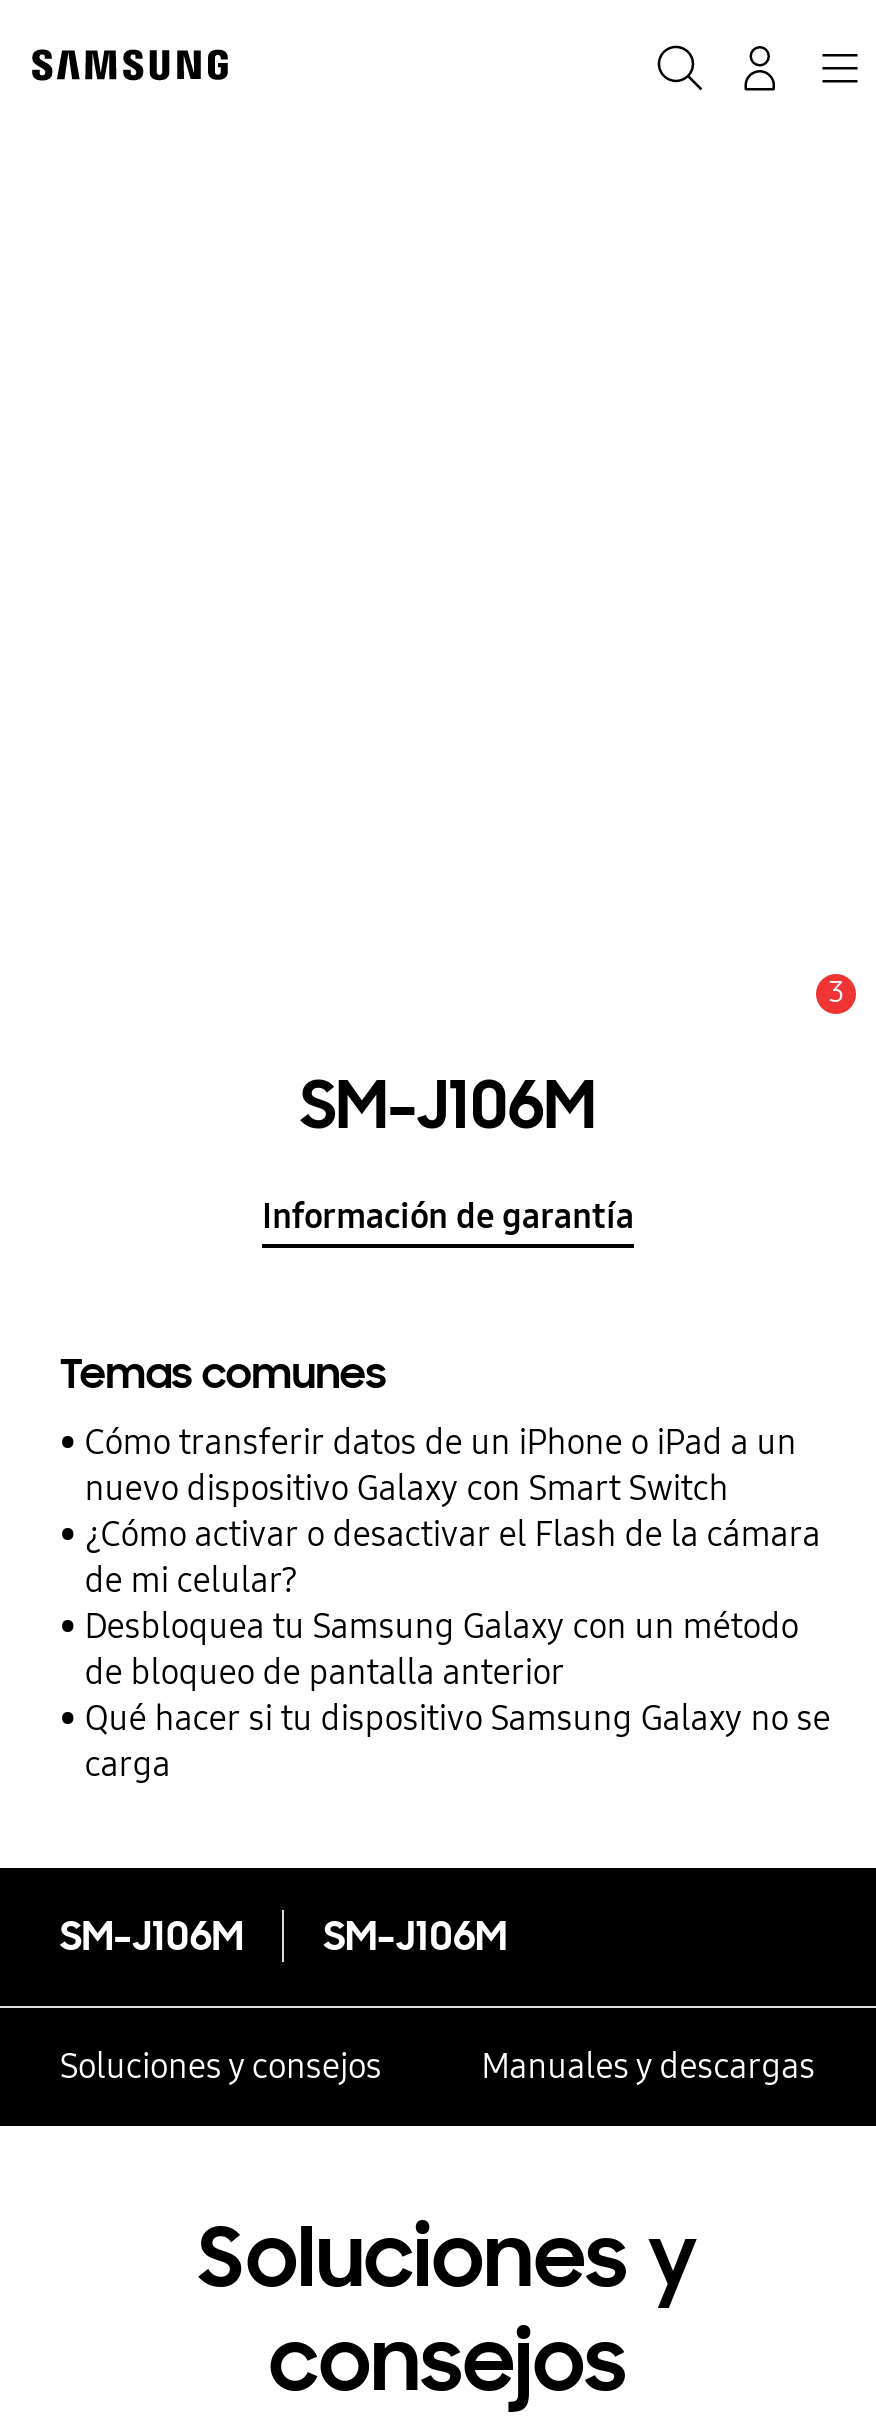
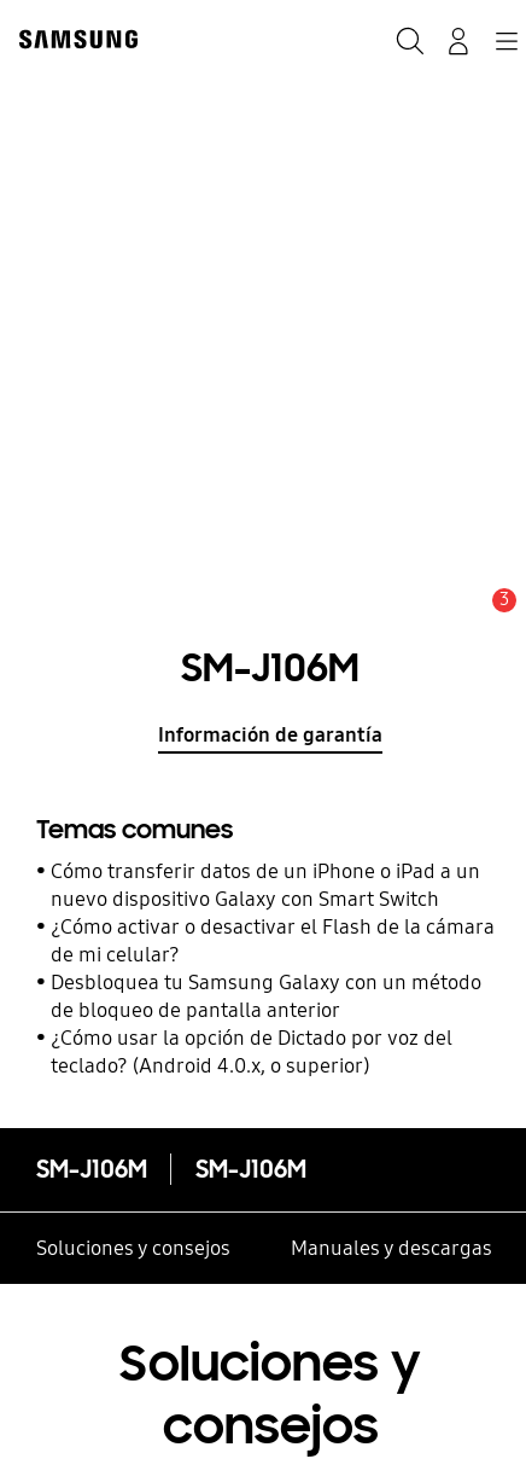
[85,1697,831,1785] Qué hacer si tu dispositivo Samsung Galaxy no se | carga -> [51,1025,453,1078] ¿Cómo usar la opción de Dictado por voz del | teclado? (Android 4.0.x, o superior)

